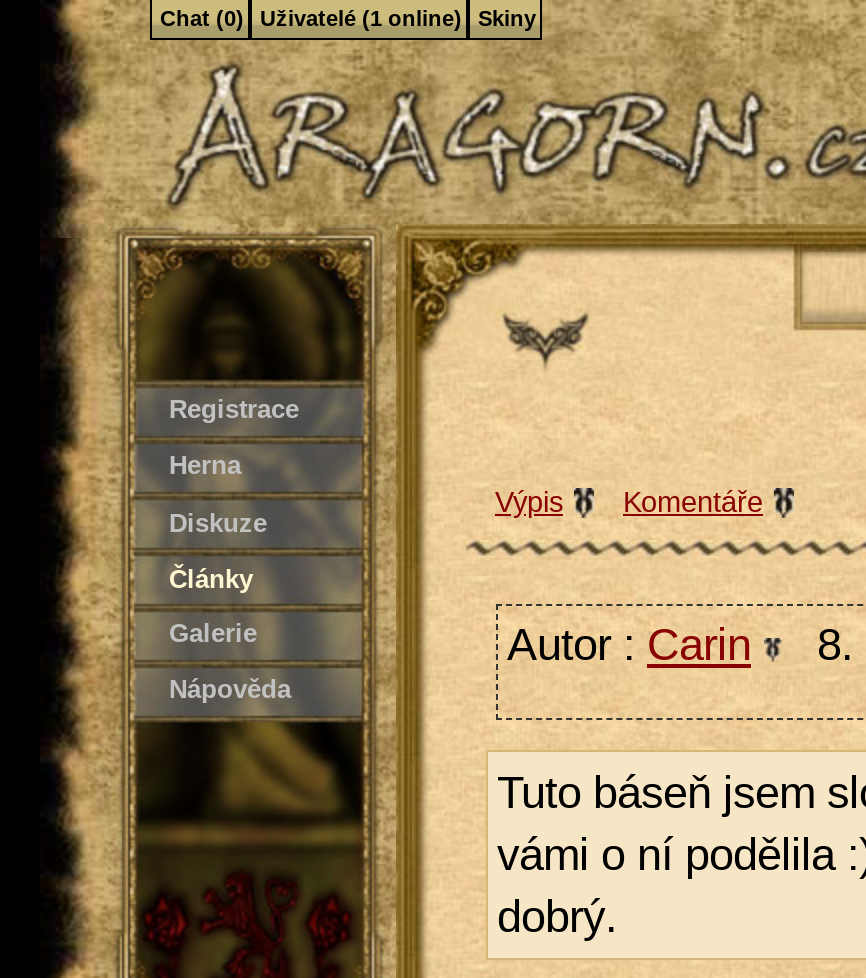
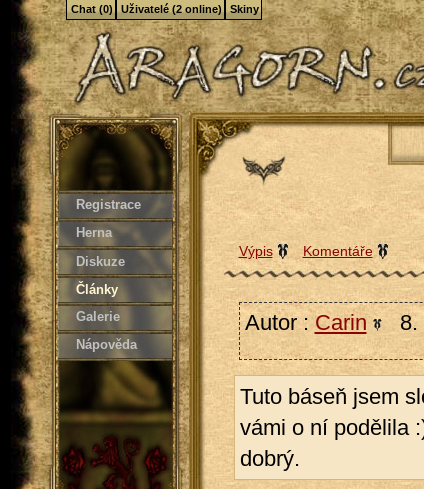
[260,6,462,30] Uživatelé (1 online) -> [121,3,222,15] Uživatelé (2 online)

